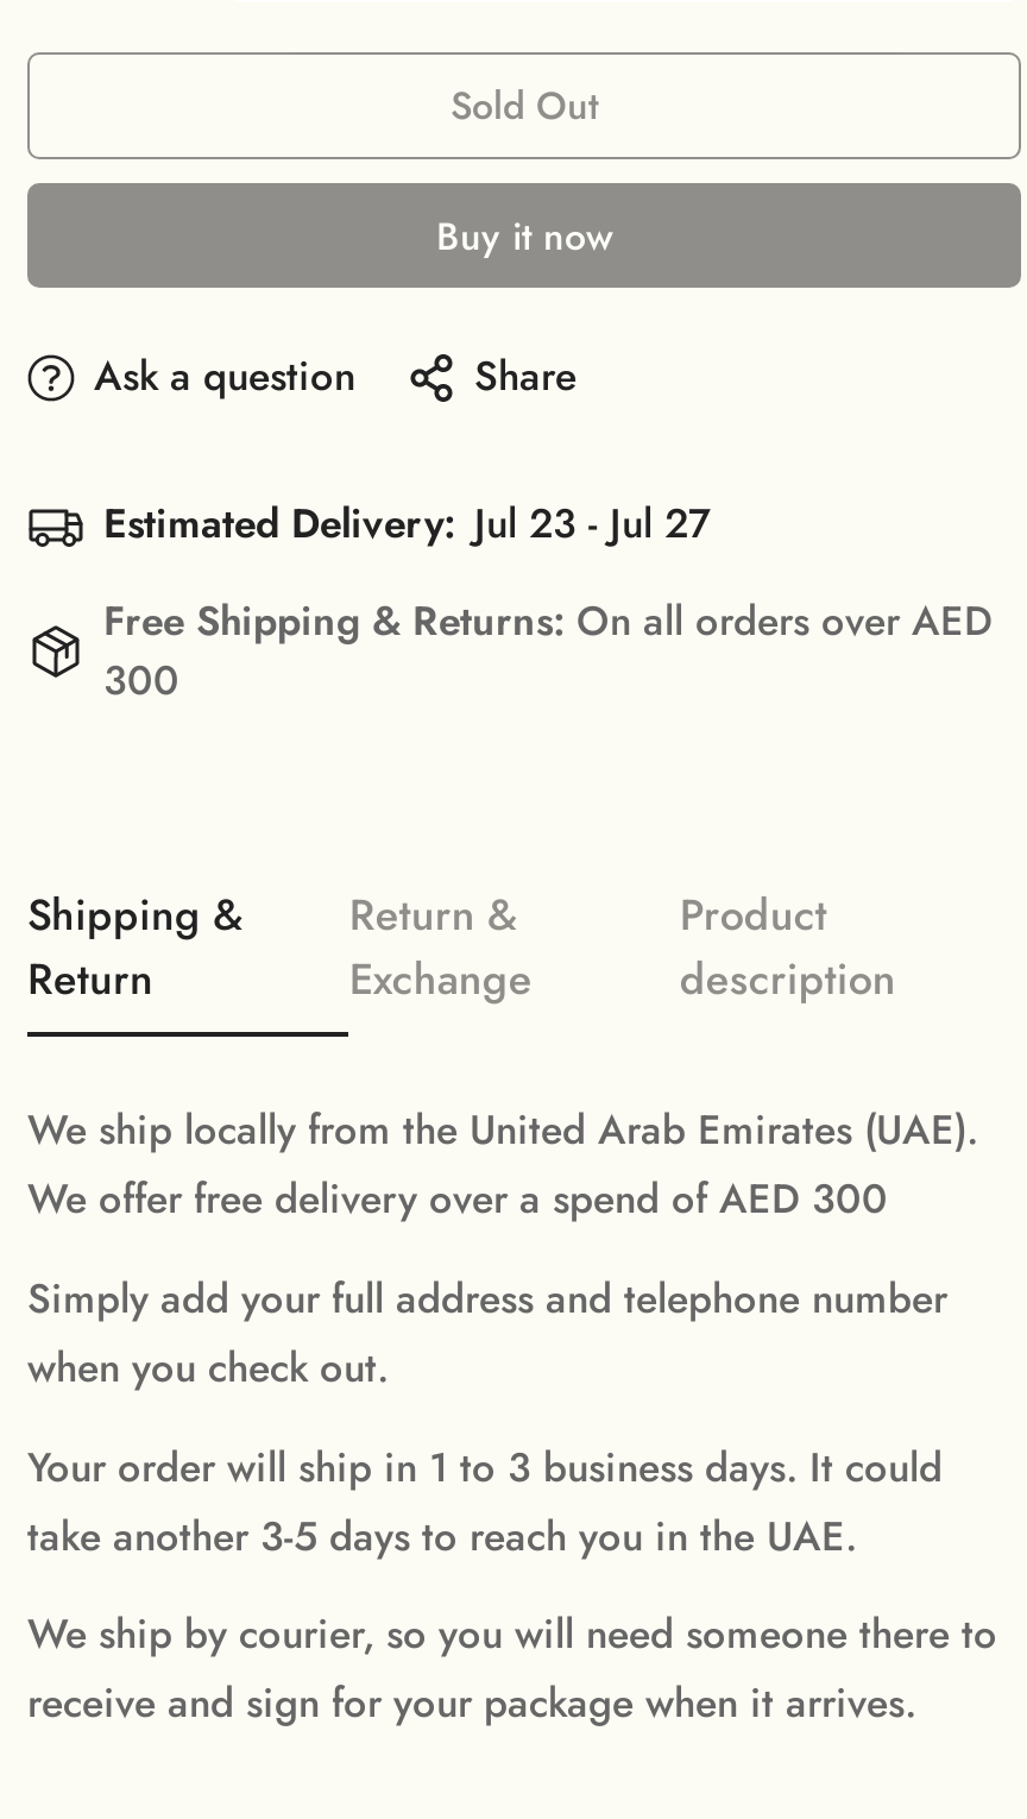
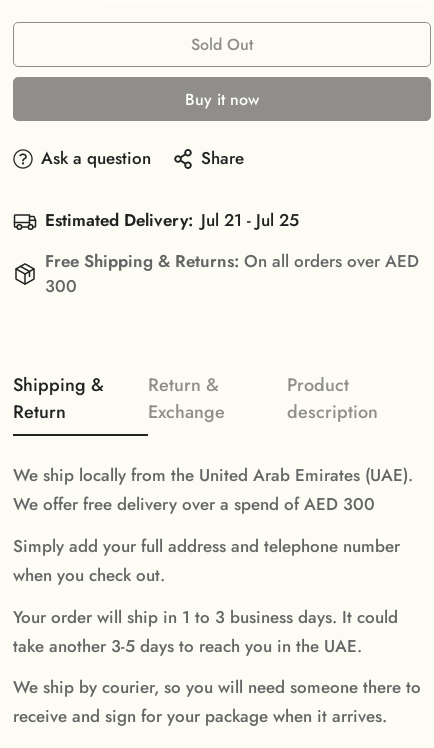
[103,495,710,552] Estimated Delivery: Jul 23 - Jul 27 -> [45,208,299,232] Estimated Delivery: Jul 21 - Jul 25

